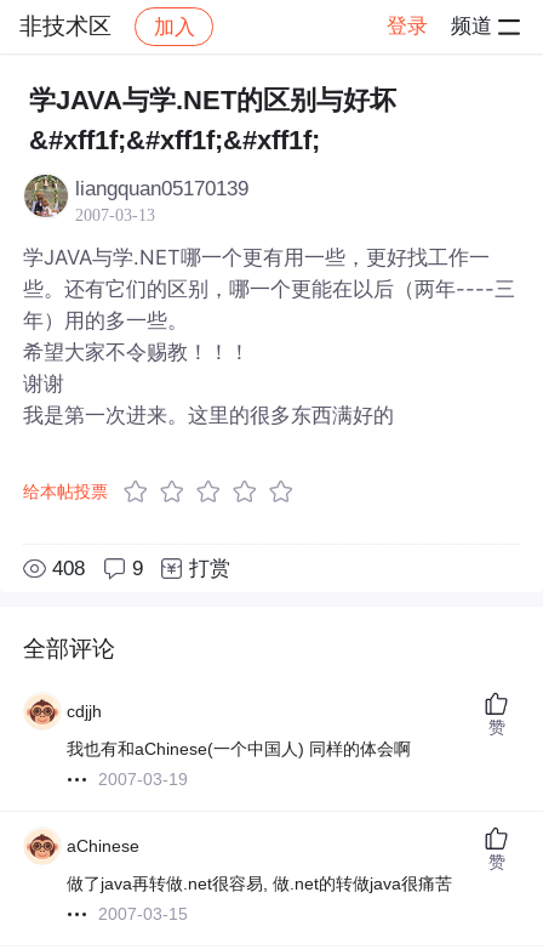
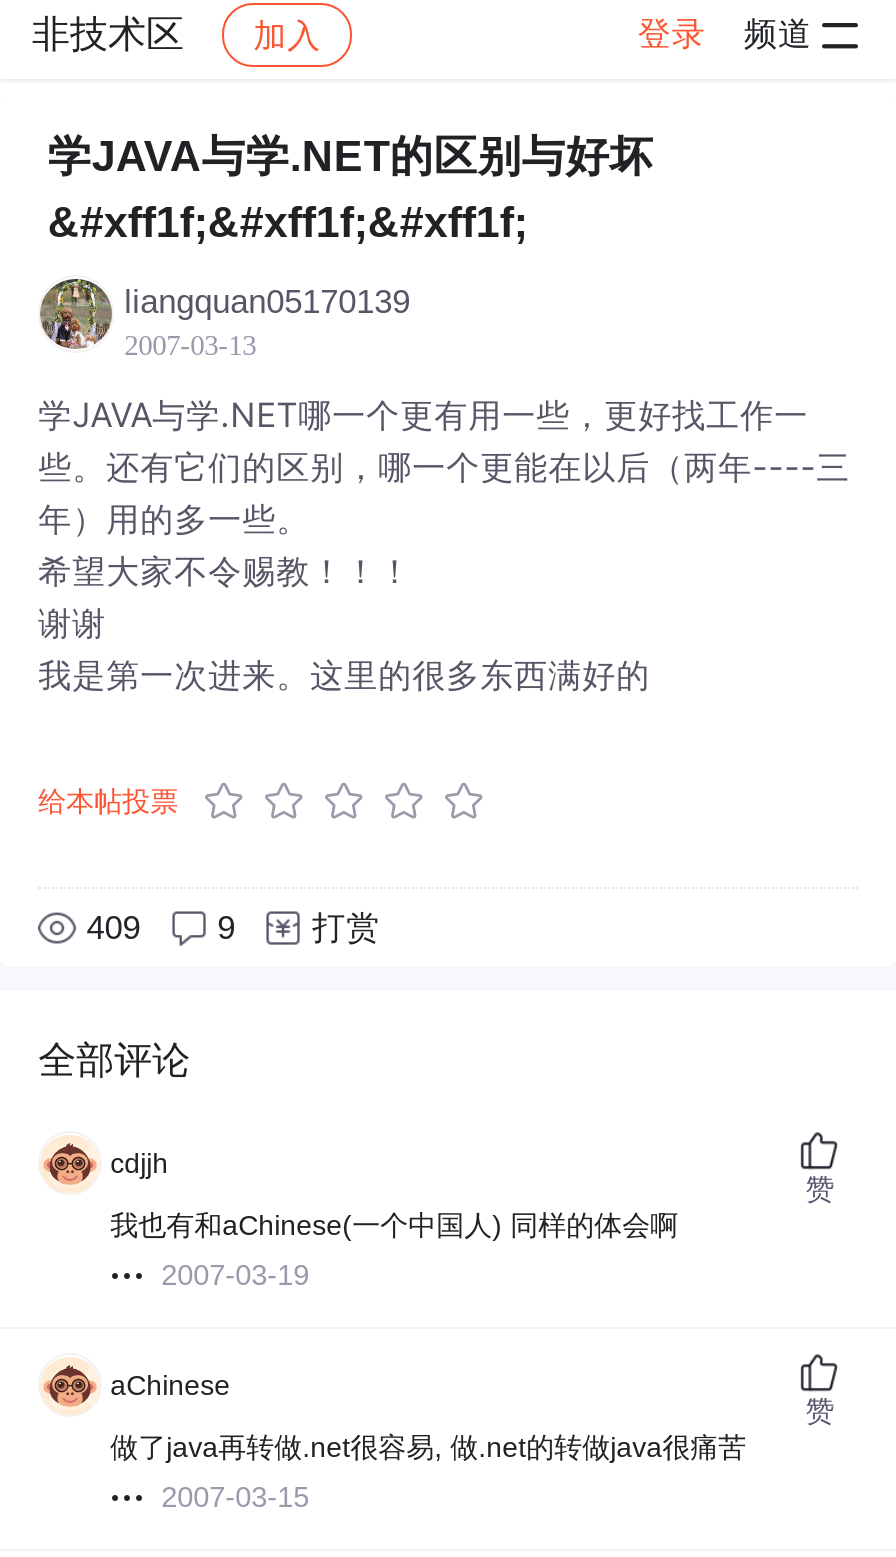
[52,557,85,580] 408 -> [86,910,140,948] 409

